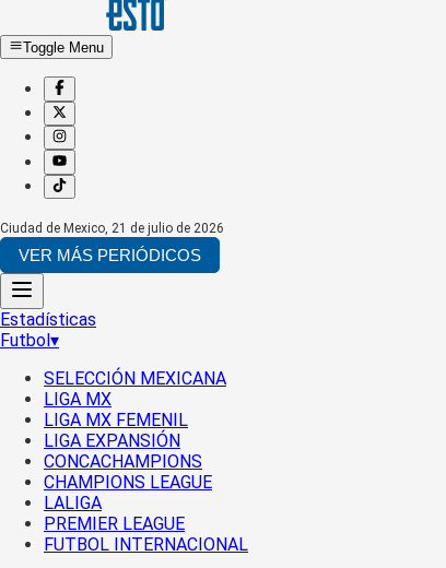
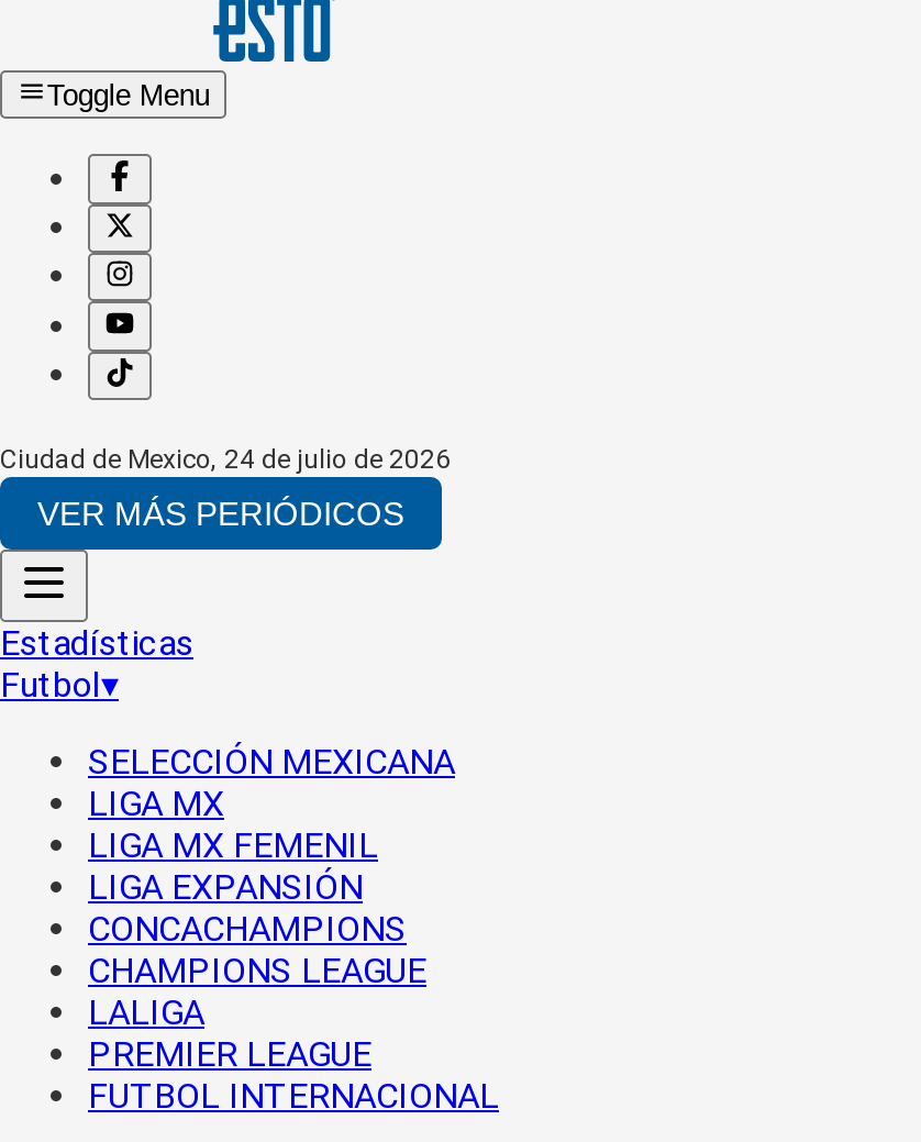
[0,221,224,236] Ciudad de Mexico, 21 de julio de 2026 -> [0,444,451,475] Ciudad de Mexico, 24 de julio de 2026

